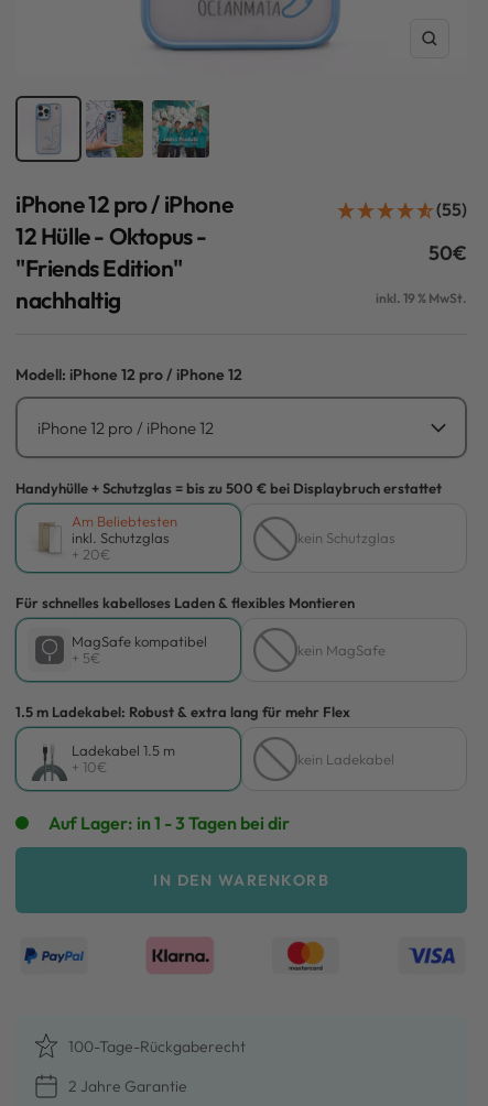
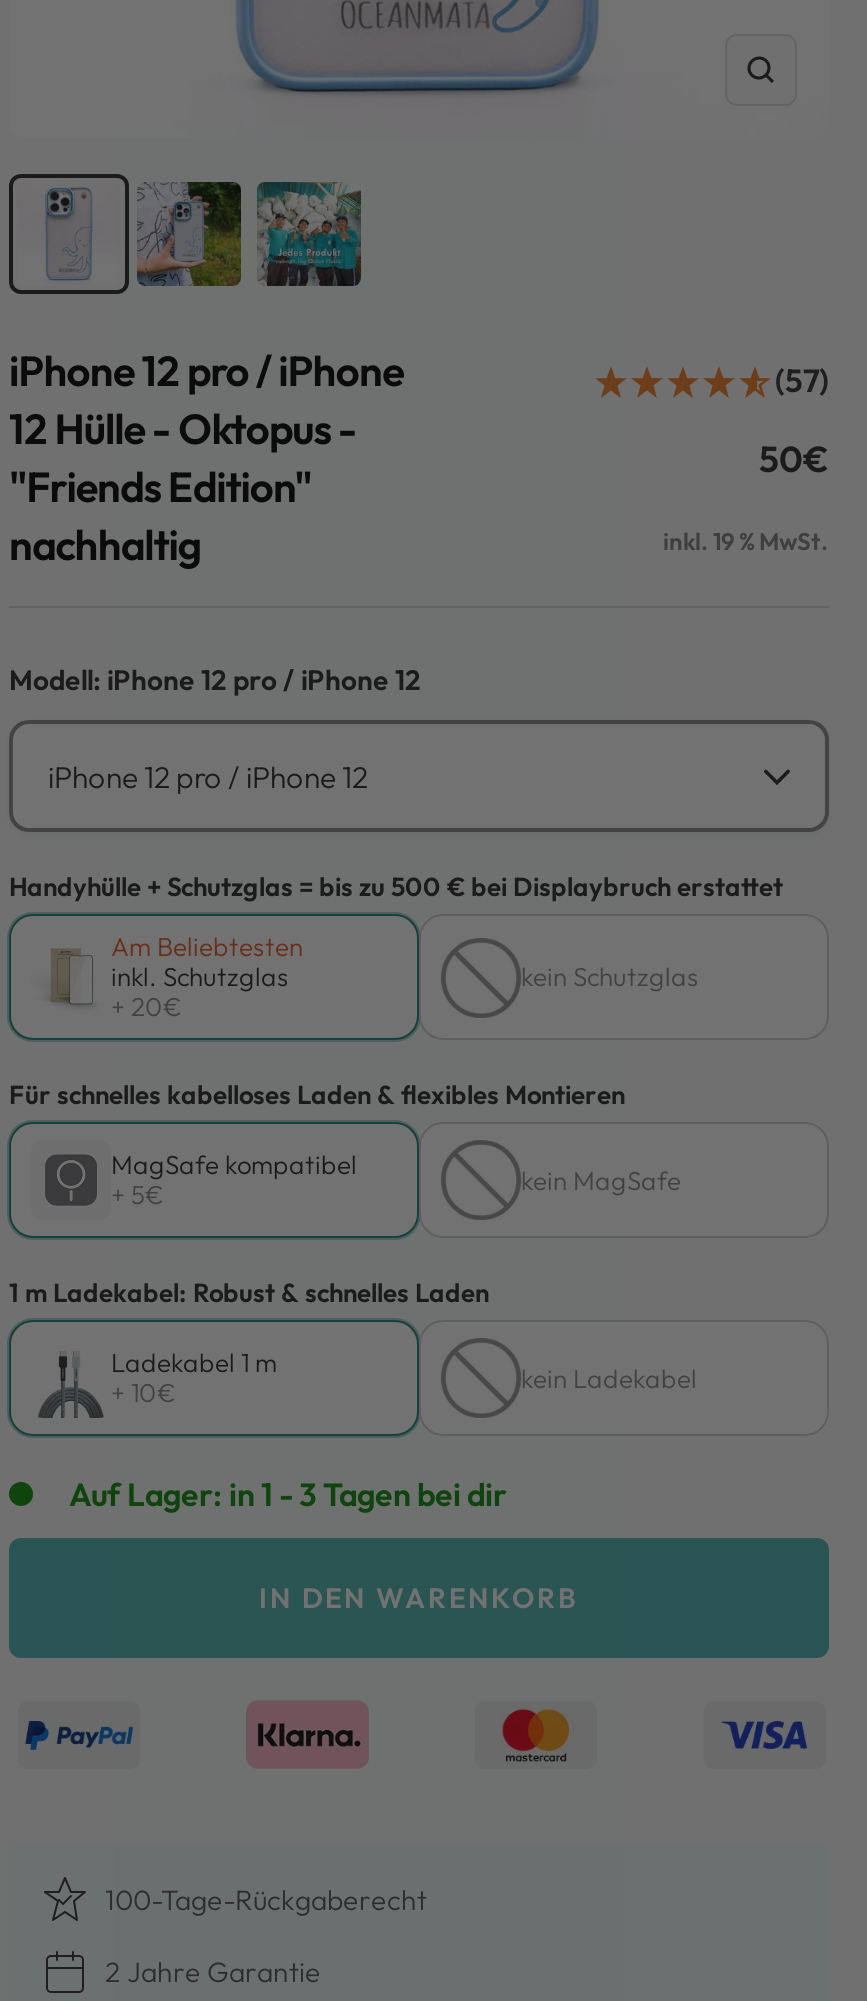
[436,199,467,221] (55) -> [775,360,829,400] (57)
[15,703,350,720] 1.5 m Ladekabel: Robust & extra lang für mehr Flex -> [9,1276,489,1308] 1 m Ladekabel: Robust & schnelles Laden
[72,741,175,759] Ladekabel 1.5 m -> [111,1346,277,1378] Ladekabel 1 m

